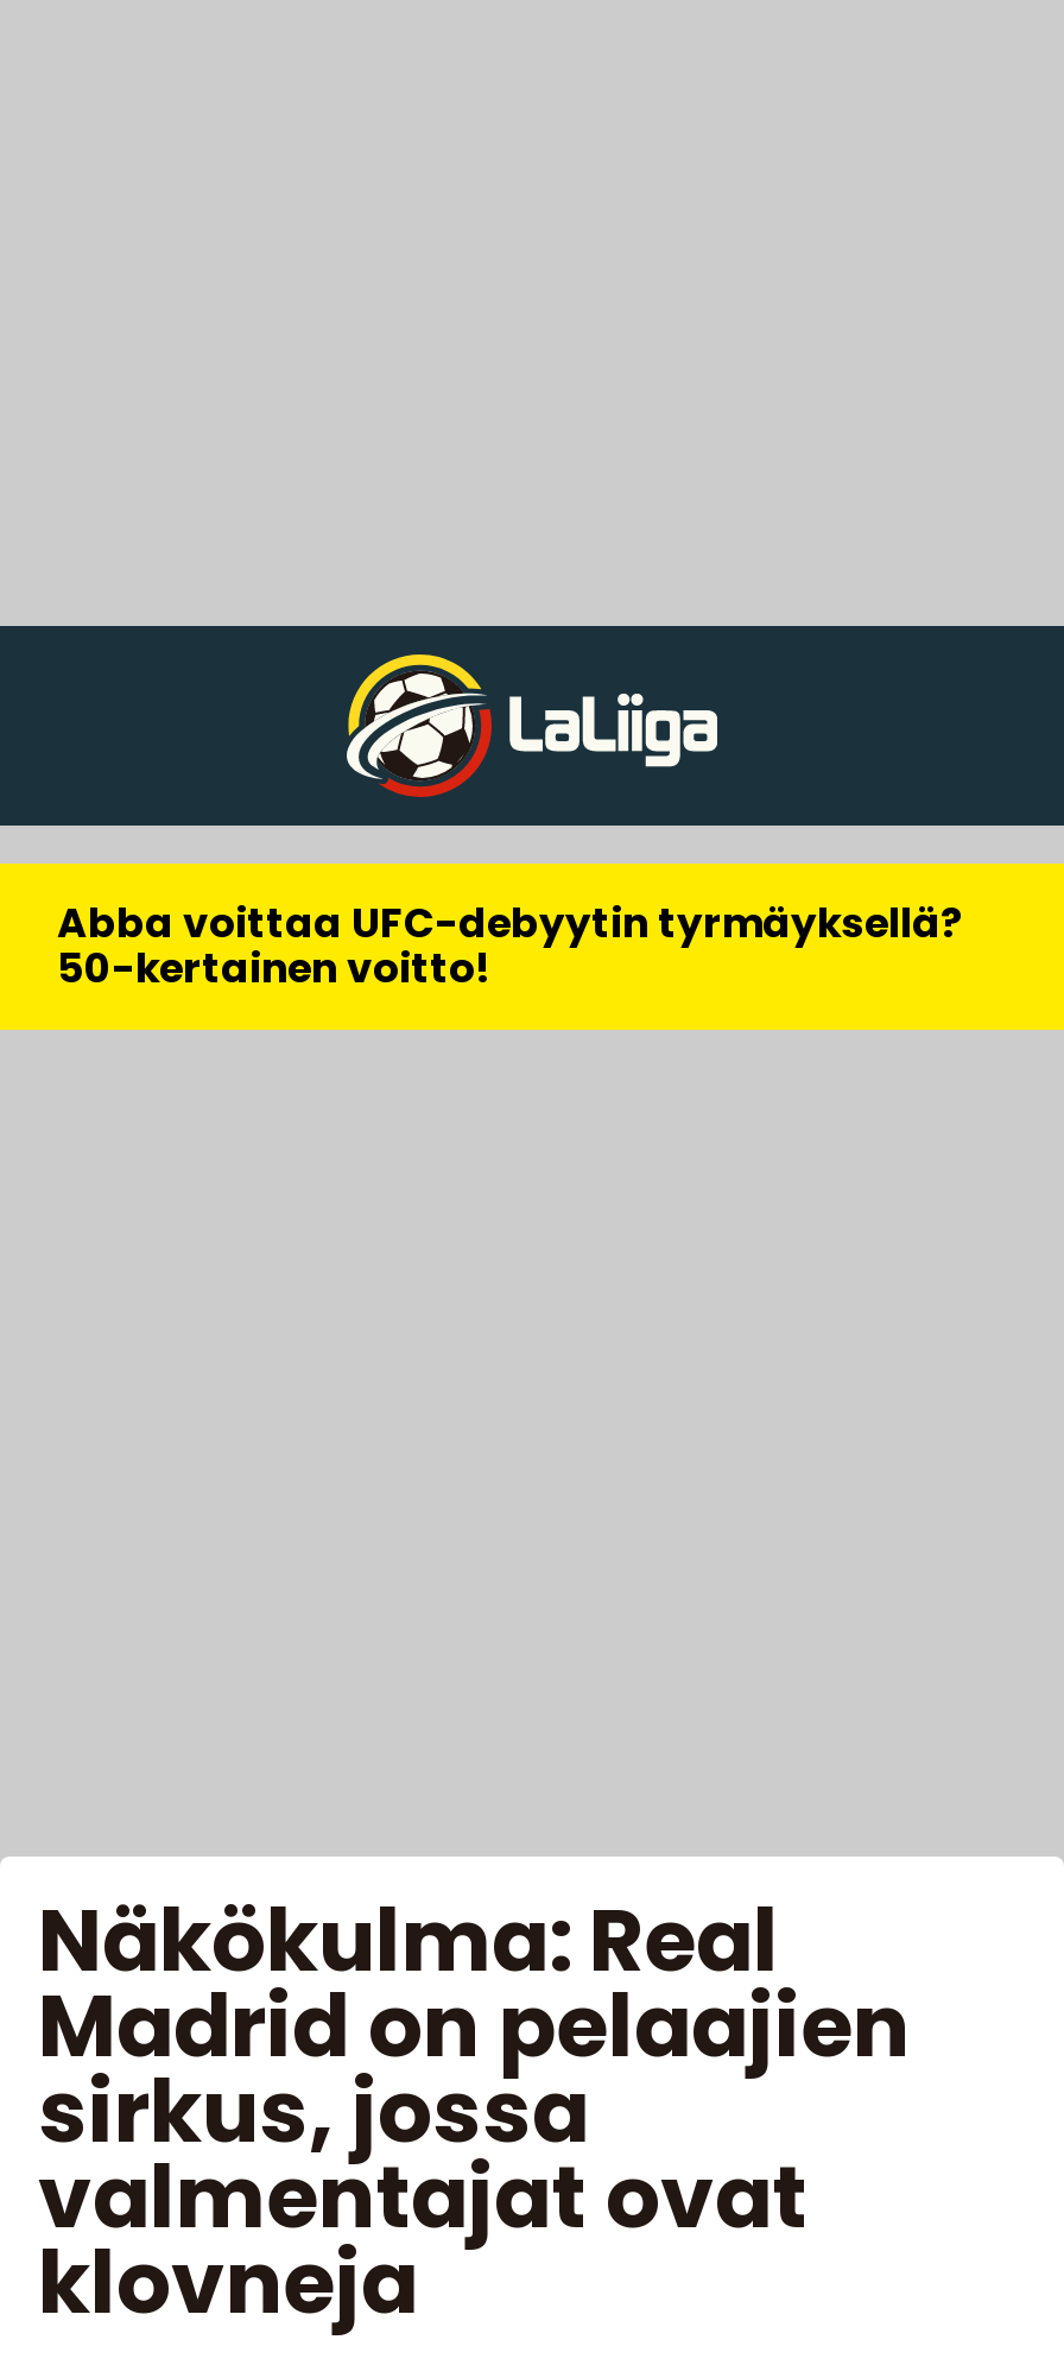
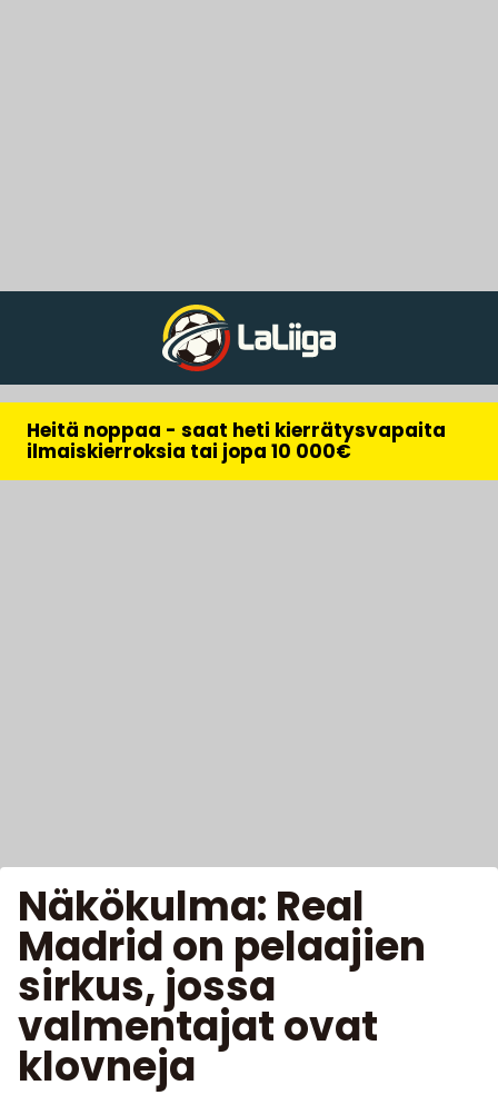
[57,894,964,997] Abba voittaa UFC-debyytin tyrmäyksellä? | 50-kertainen voitto! -> [27,417,446,465] Heitä noppaa - saat heti kierrätysvapaita | ilmaiskierroksia tai jopa 10 000€

